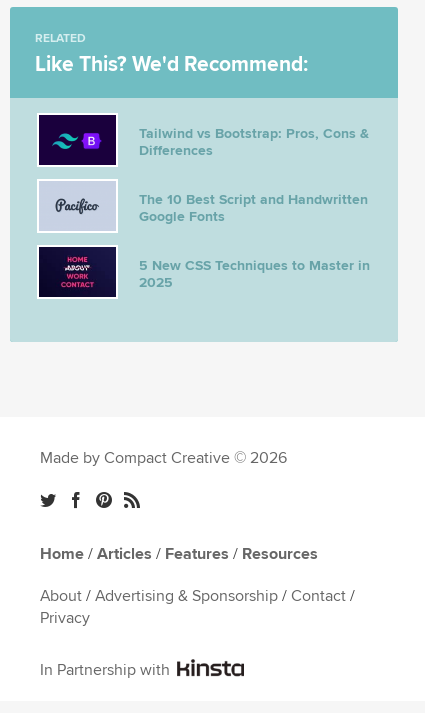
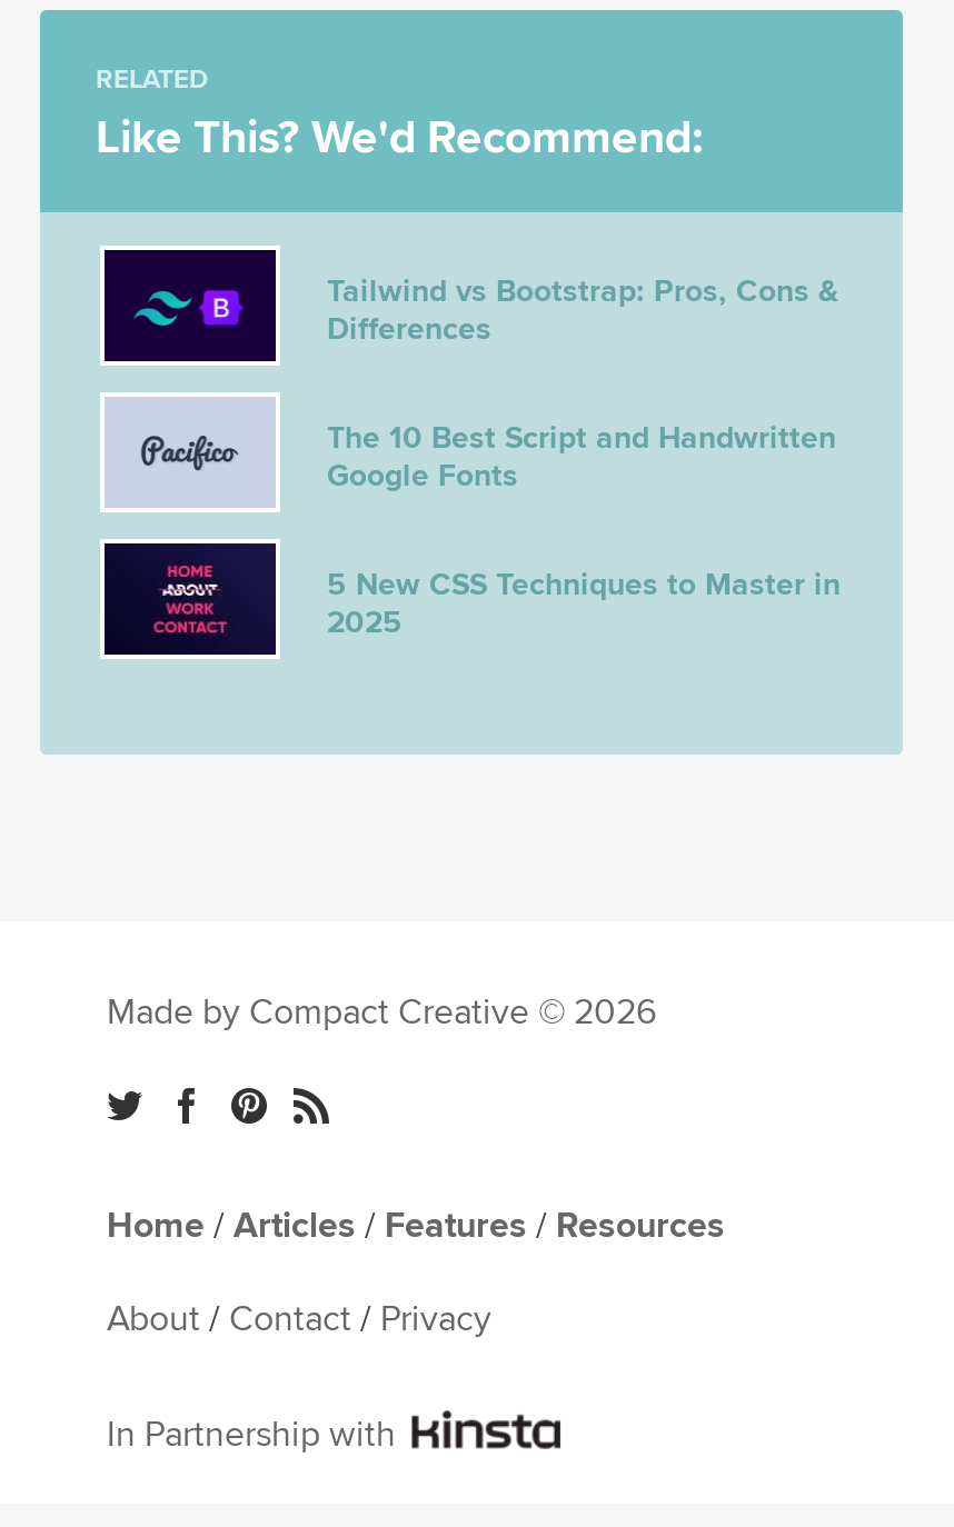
[40,586,355,628] About / Advertising & Sponsorship / Contact / | Privacy -> [107,1297,491,1341] About / Contact / Privacy

